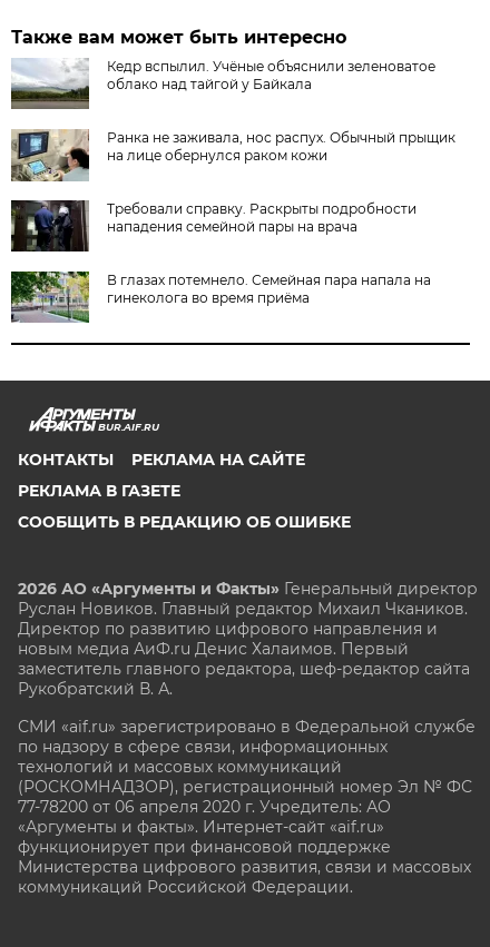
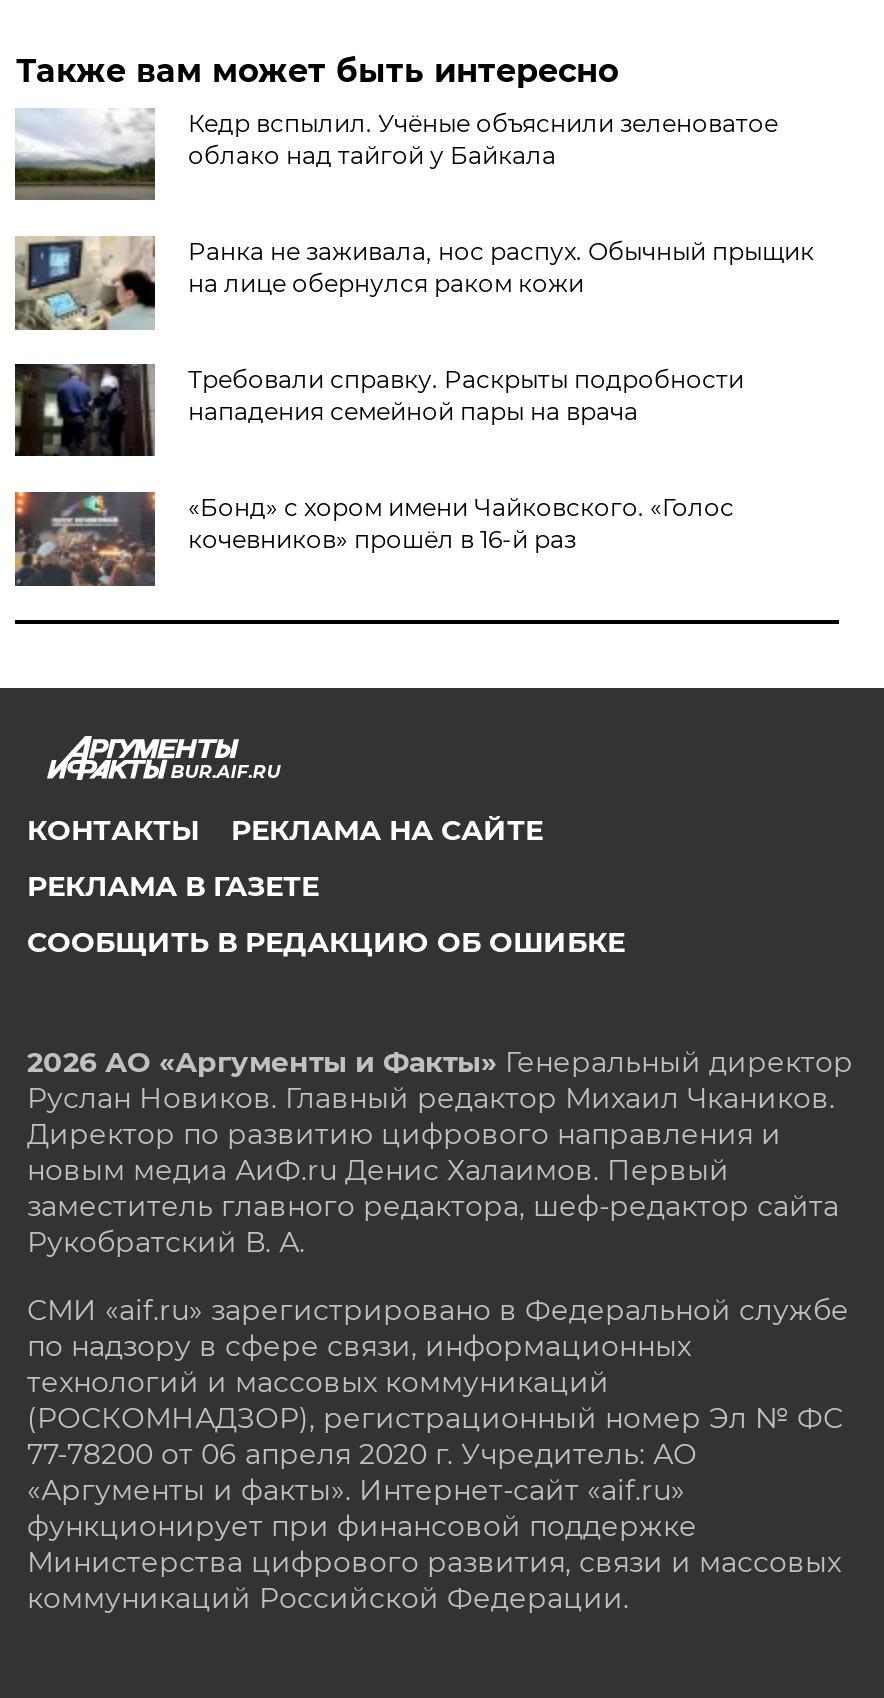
[10,270,431,324] [image] | В глазах потемнело. Семейная пара напала на | гинеколога во время приёма -> [13,490,734,588] [image] | «Бонд» с хором имени Чайковского. «Голос | кочевников» прошёл в 16-й раз

